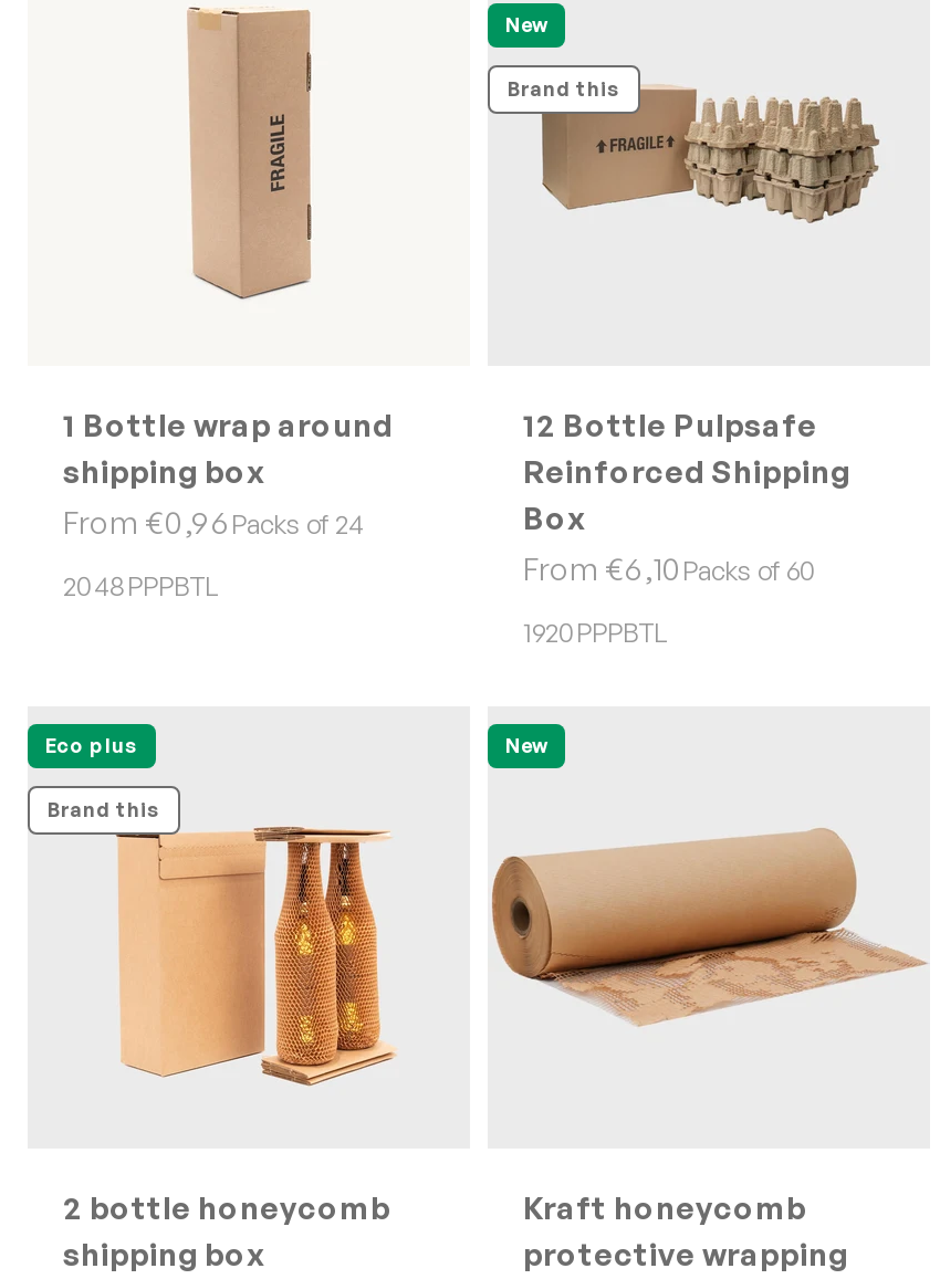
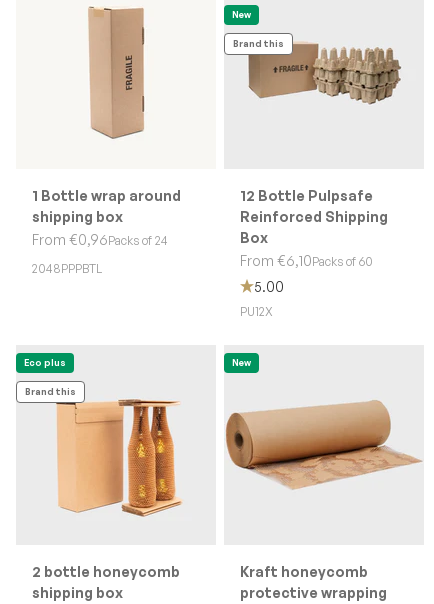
[523,616,667,650] 1920PPPBTL -> [240,278,284,319] 5.00 | PU12X

